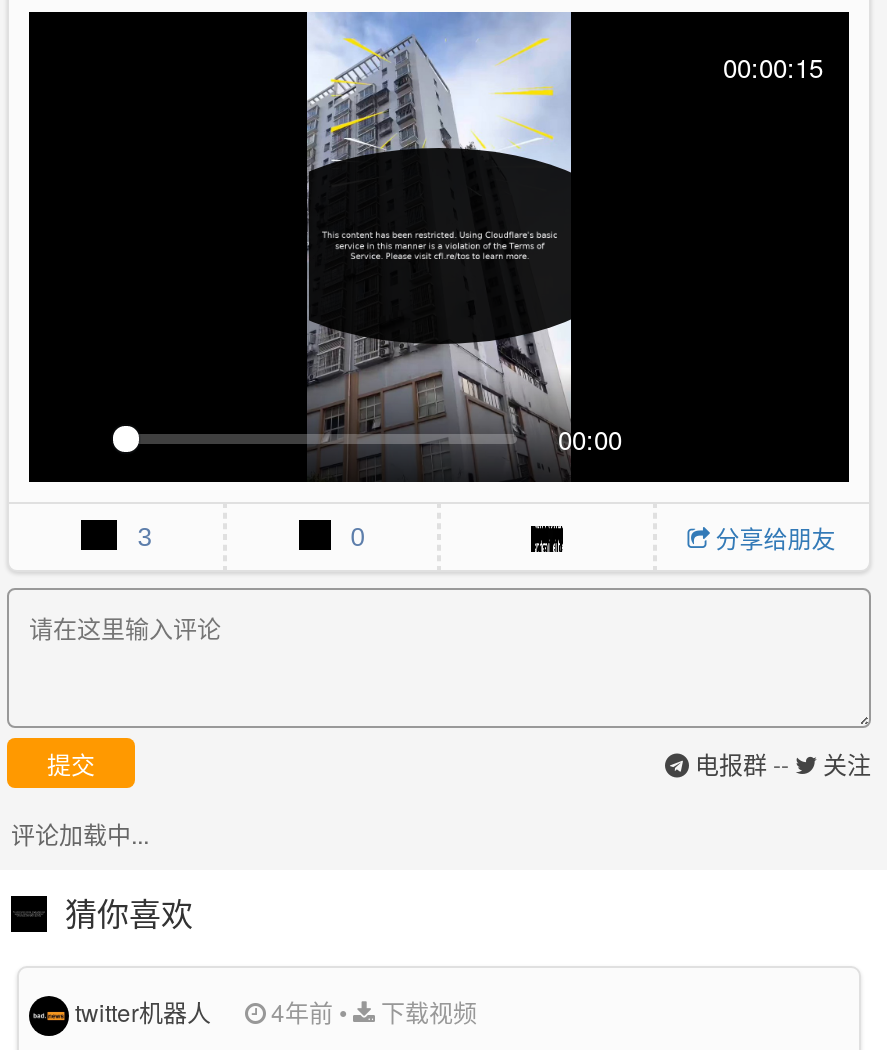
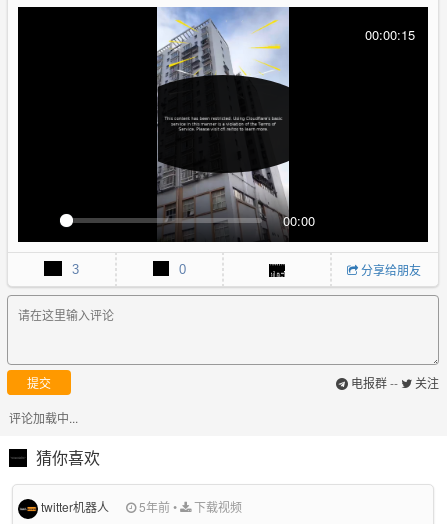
[75,994,477,1028] twitter机器人 4年前• 下载视频 -> [41,498,242,515] twitter机器人 5年前• 下载视频

